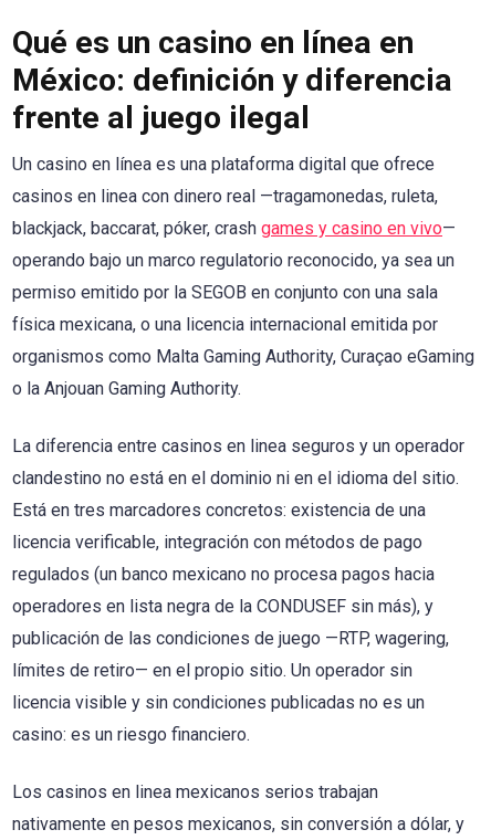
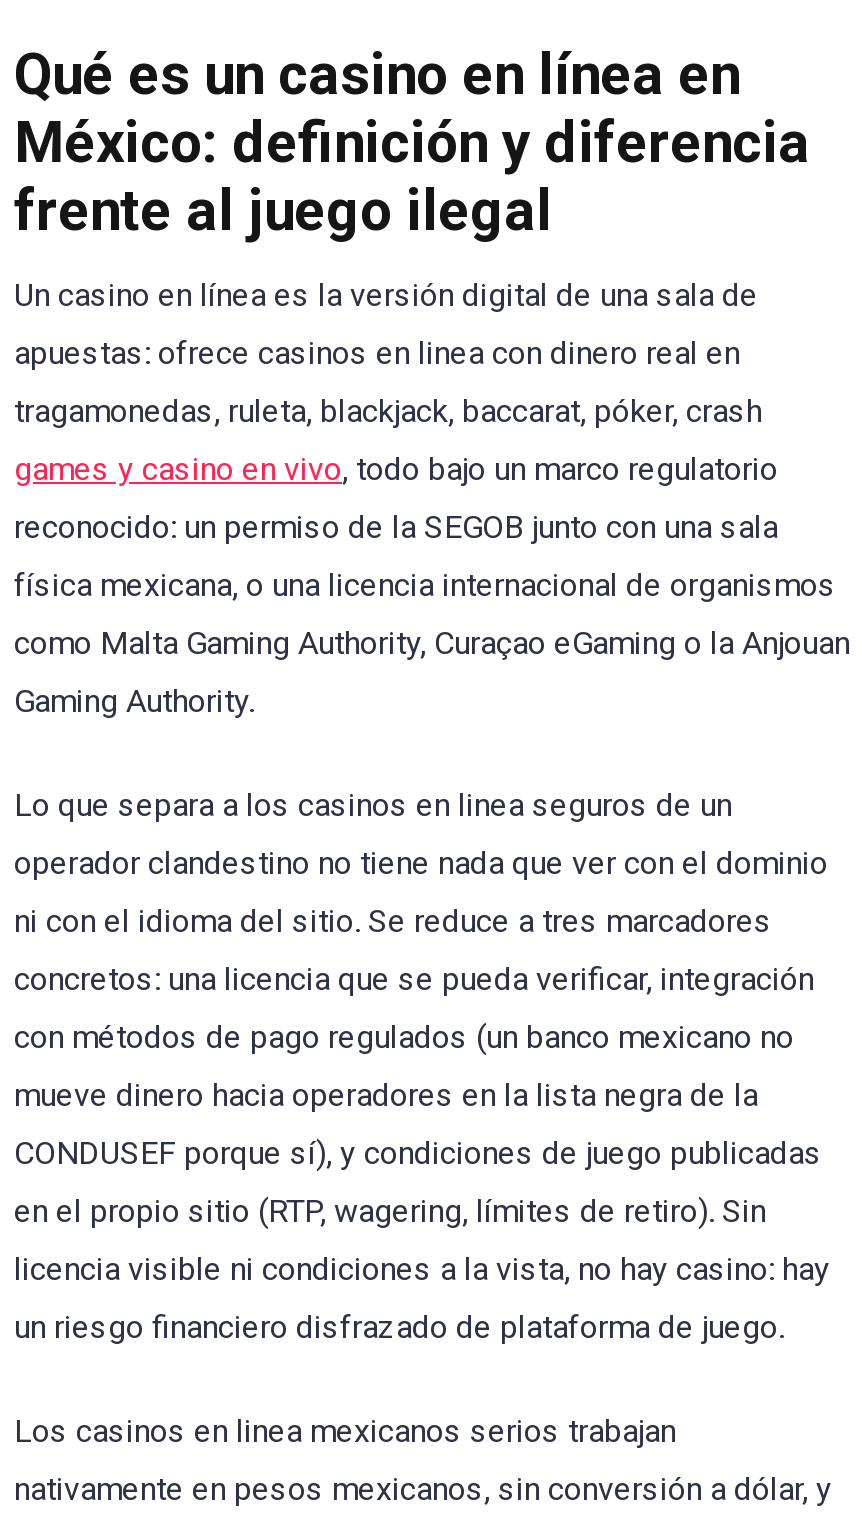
[12,153,435,174] Un casino en línea es una plataforma digital que ofrece -> [14,275,758,313] Un casino en línea es la versión digital de una sala de
[12,185,438,206] casinos en linea con dinero real —tragamonedas, ruleta, -> [14,333,740,371] apuestas: ofrece casinos en linea con dinero real en
[12,217,456,238] blackjack, baccarat, póker, crash games y casino en vivo— -> [14,391,762,429] tragamonedas, ruleta, blackjack, baccarat, póker, crash
[12,249,455,270] operando bajo un marco regulatorio reconocido, ya sea un -> [14,449,778,487] games y casino en vivo, todo bajo un marco regulatorio
[12,282,438,303] permiso emitido por la SEGOB en conjunto con una sala -> [14,507,778,545] reconocido: un permiso de la SEGOB junto con una sala
[12,314,438,335] física mexicana, o una licencia internacional emitida por -> [14,565,836,603] física mexicana, o una licencia internacional de organismos
[12,346,474,367] organismos como Malta Gaming Authority, Curaçao eGaming -> [14,623,850,661] como Malta Gaming Authority, Curaçao eGaming o la Anjouan
[12,378,241,399] o la Anjouan Gaming Authority. -> [14,681,254,719] Gaming Authority.
[12,435,464,456] La diferencia entre casinos en linea seguros y un operador -> [14,786,732,824] Lo que separa a los casinos en linea seguros de un
[12,467,459,488] clandestino no está en el dominio ni en el idioma del sitio. -> [14,844,828,882] operador clandestino no tiene nada que ver con el dominio
[12,499,426,520] Está en tres marcadores concretos: existencia de una -> [14,902,772,940] ni con el idioma del sitio. Se reduce a tres marcadores
[12,532,422,553] licencia verificable, integración con métodos de pago -> [14,960,814,998] concretos: una licencia que se pueda verificar, integración
[12,564,435,585] regulados (un banco mexicano no procesa pagos hacia -> [14,1018,794,1056] con métodos de pago regulados (un banco mexicano no
[12,596,433,617] operadores en lista negra de la CONDUSEF sin más), y -> [14,1076,758,1114] mueve dinero hacia operadores en la lista negra de la
[12,628,449,649] publicación de las condiciones de juego —RTP, wagering, -> [14,1134,822,1172] CONDUSEF porque sí), y condiciones de juego publicadas
[12,660,412,681] límites de retiro— en el propio sitio. Un operador sin -> [14,1192,766,1230] en el propio sitio (RTP, wagering, límites de retiro). Sin
[12,692,425,713] licencia visible y sin condiciones publicadas no es un -> [14,1250,830,1288] licencia visible ni condiciones a la vista, no hay casino: hay
[12,724,250,745] casino: es un riesgo financiero. -> [14,1308,784,1346] un riesgo financiero disfrazado de plataforma de juego.

